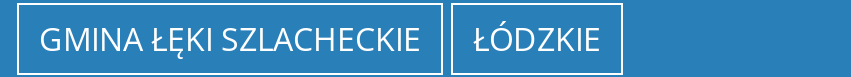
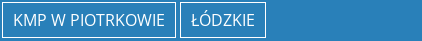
[39,18,421,62] GMINA ŁĘKI SZLACHECKIE -> [13,9,165,31] KMP W PIOTRKOWIE

